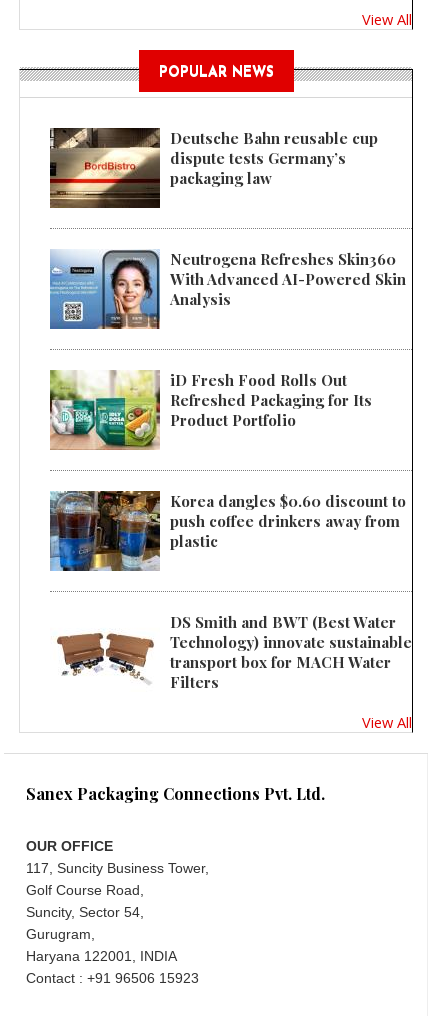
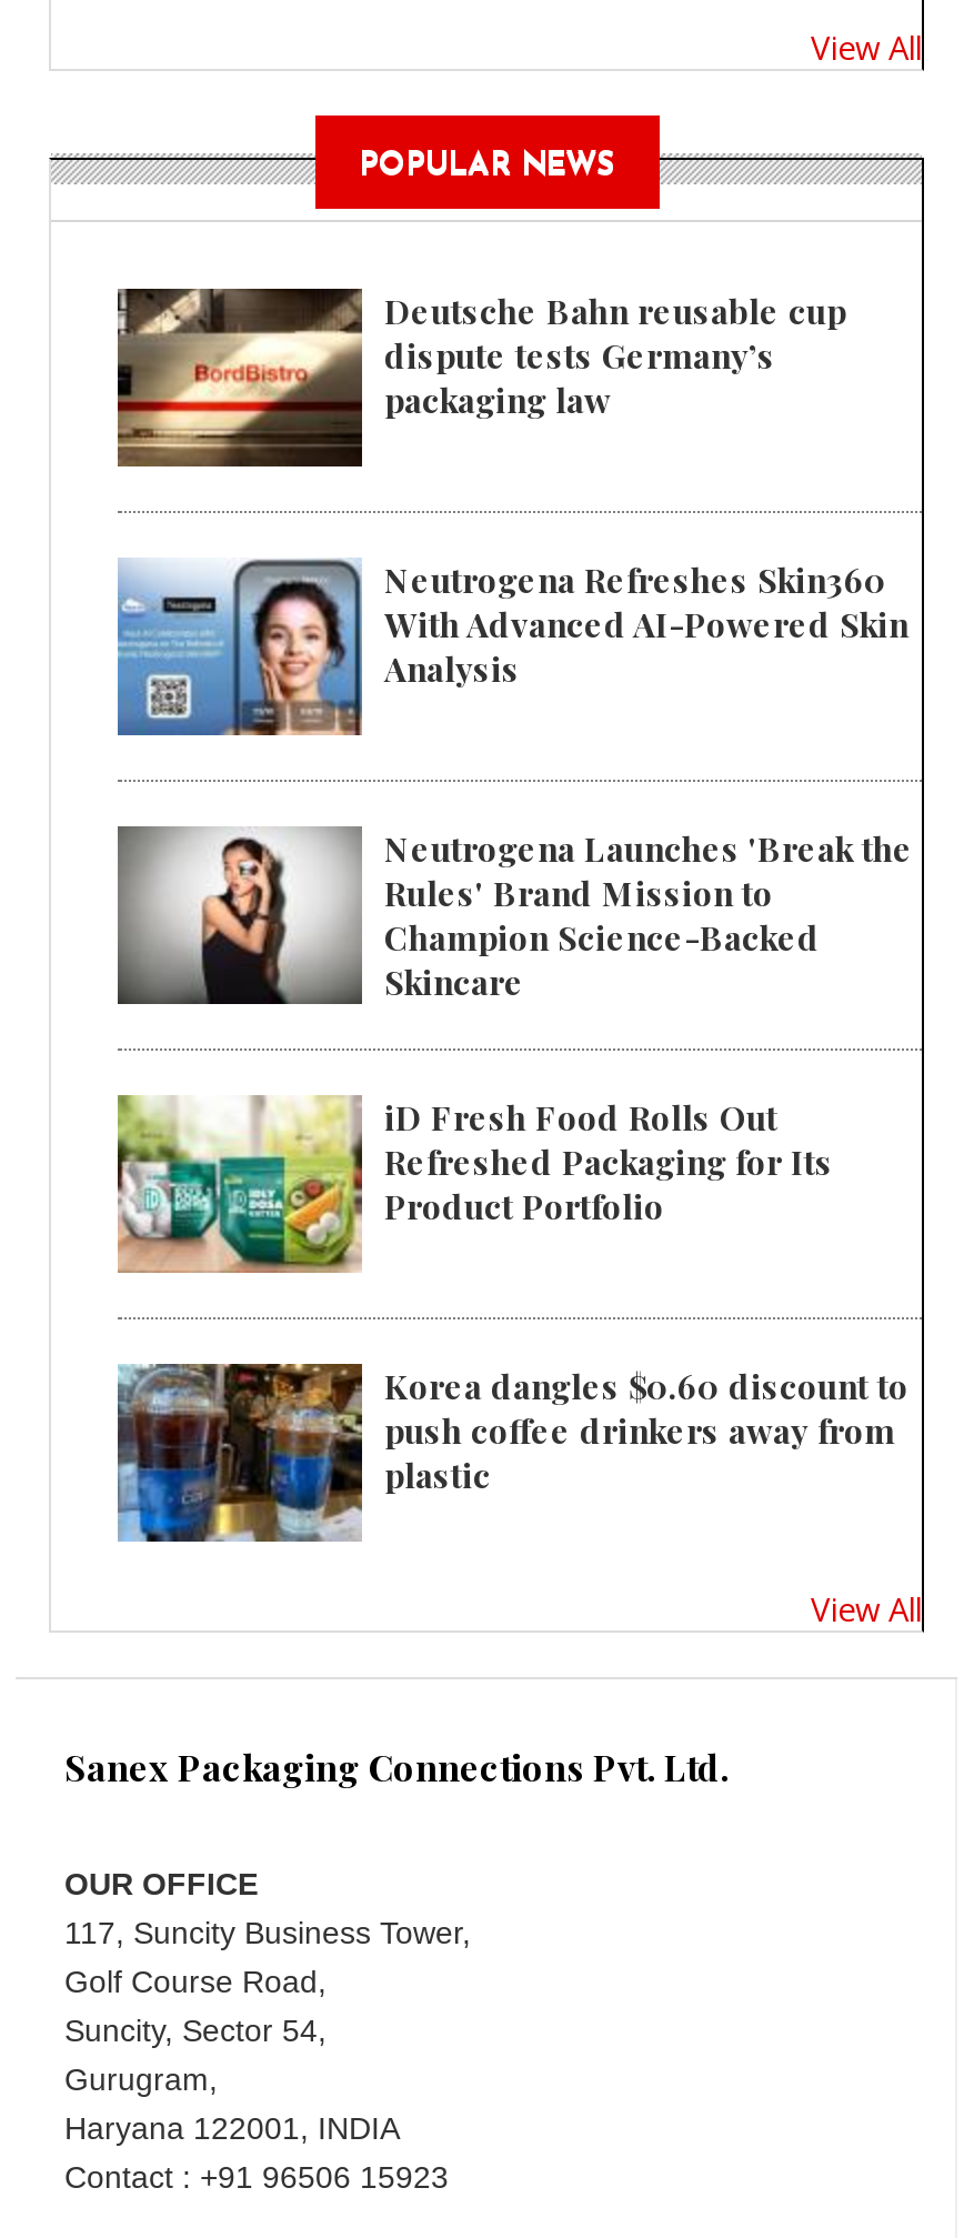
none -> [116,826,913,1006] [image] | Neutrogena Launches 'Break the | Rules' Brand Mission to | Champion Science-Backed | Skincare
moved [48,369,406,551] -> [113,1093,908,1498]: [image] | iD Fresh Food Rolls Out | Refreshed Packaging for Its | Product Portfolio | Korea dangles $0.60 discount to | push coffee drinkers away from | plastic
[56,612,412,692] [image] | DS Smith and BWT (Best Water | Technology) innovate sustainable | transport box for MACH Water | Filters -> none

